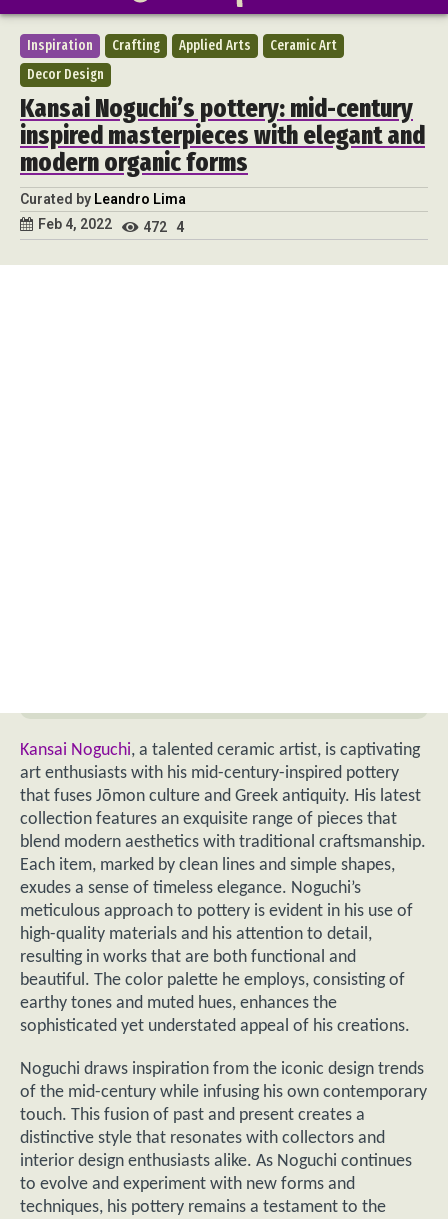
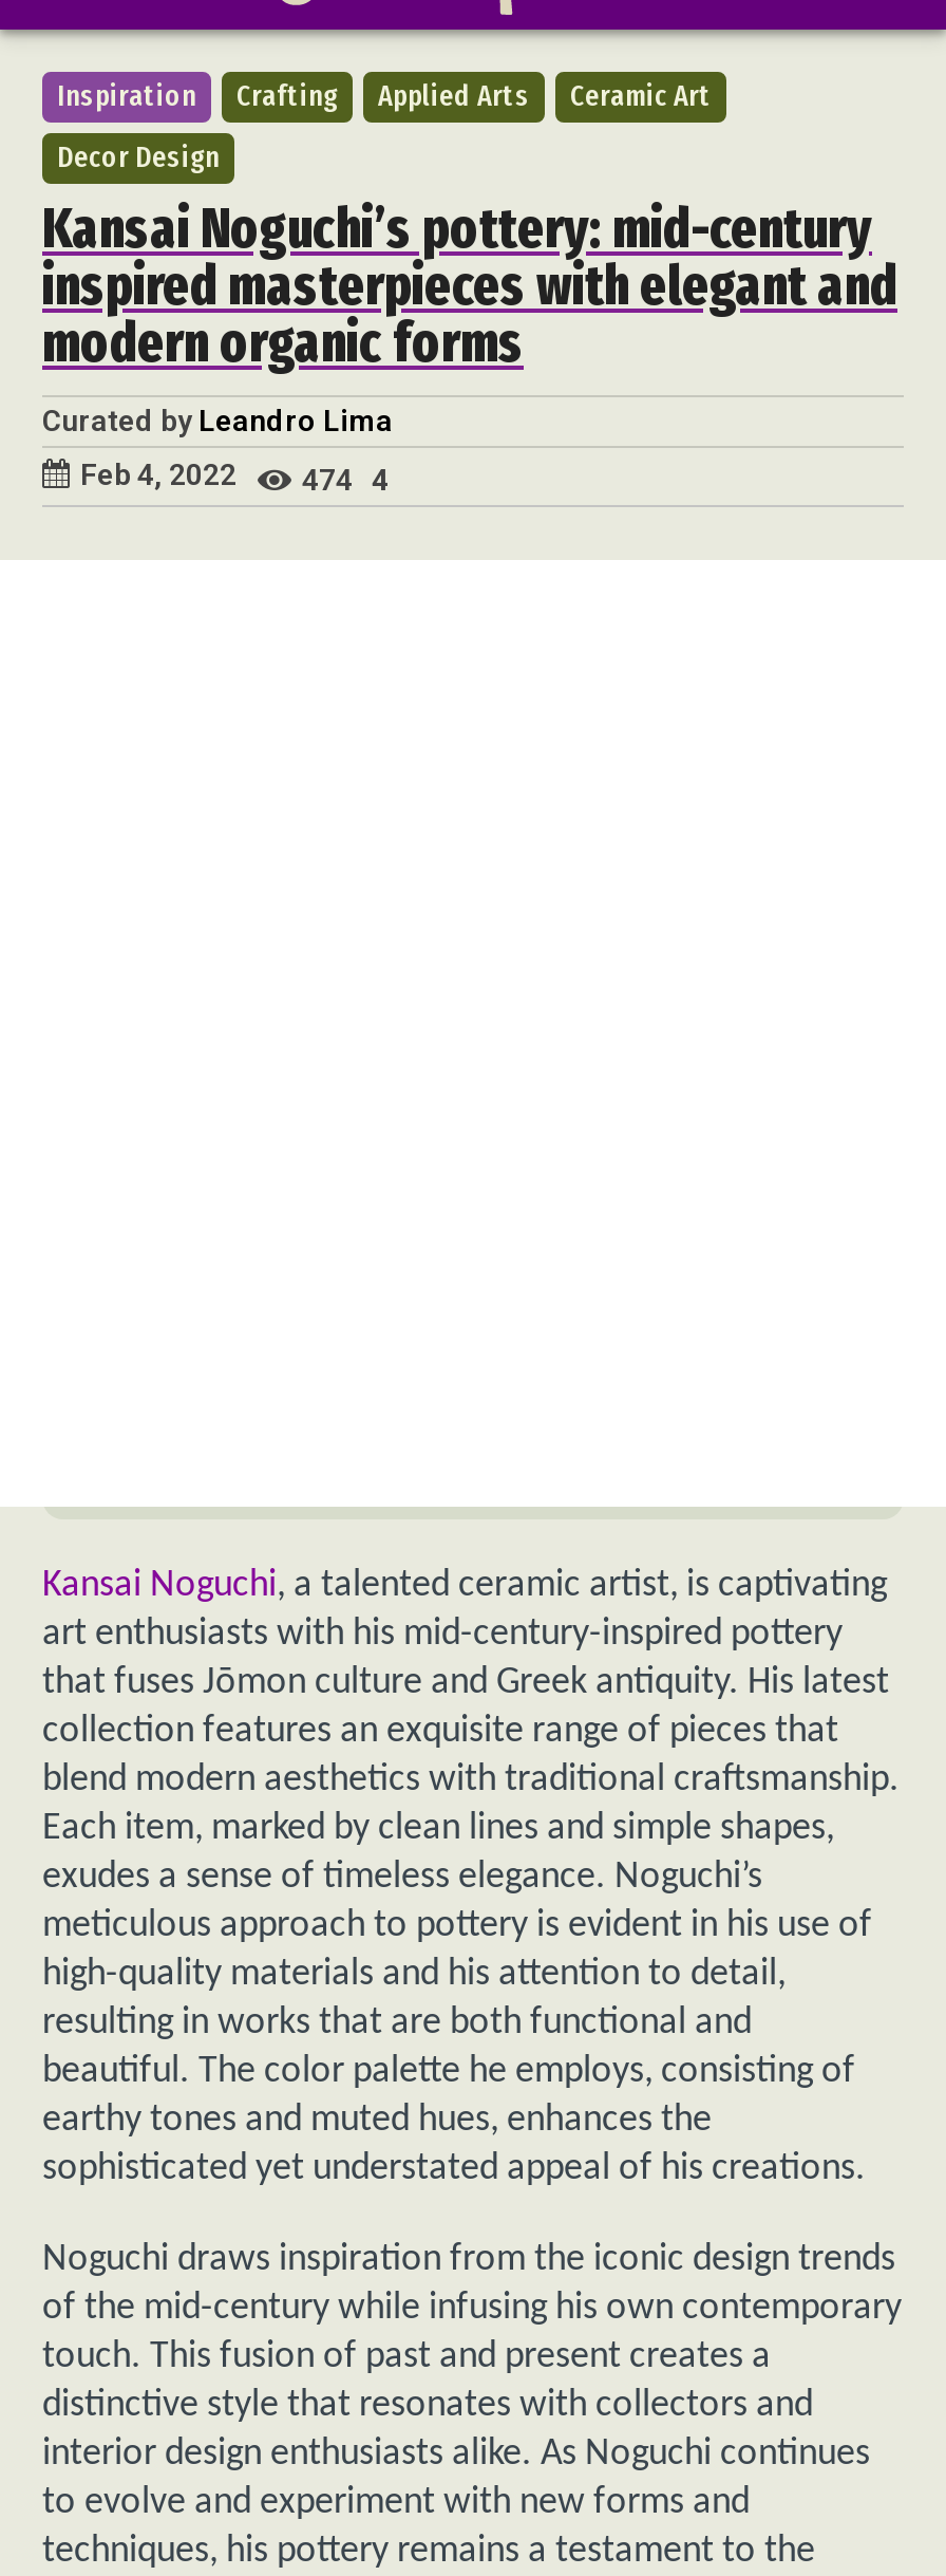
[38,216,184,235] Feb 4, 2022 472 4 -> [80,457,389,497] Feb 4, 2022 474 4

